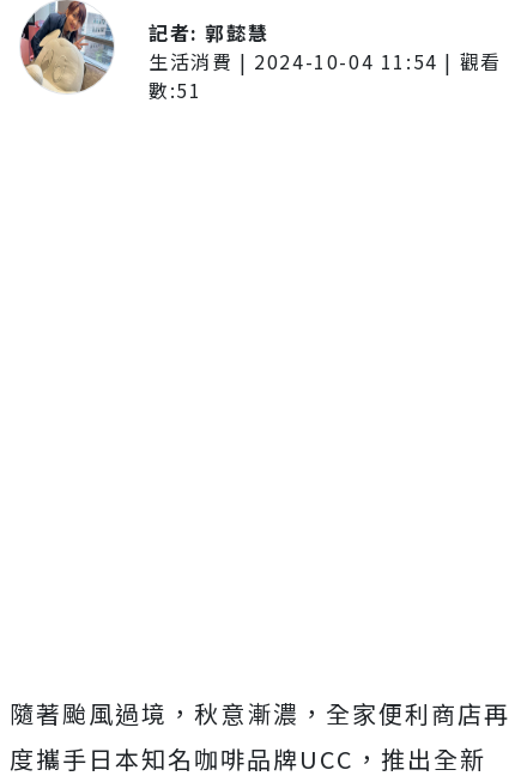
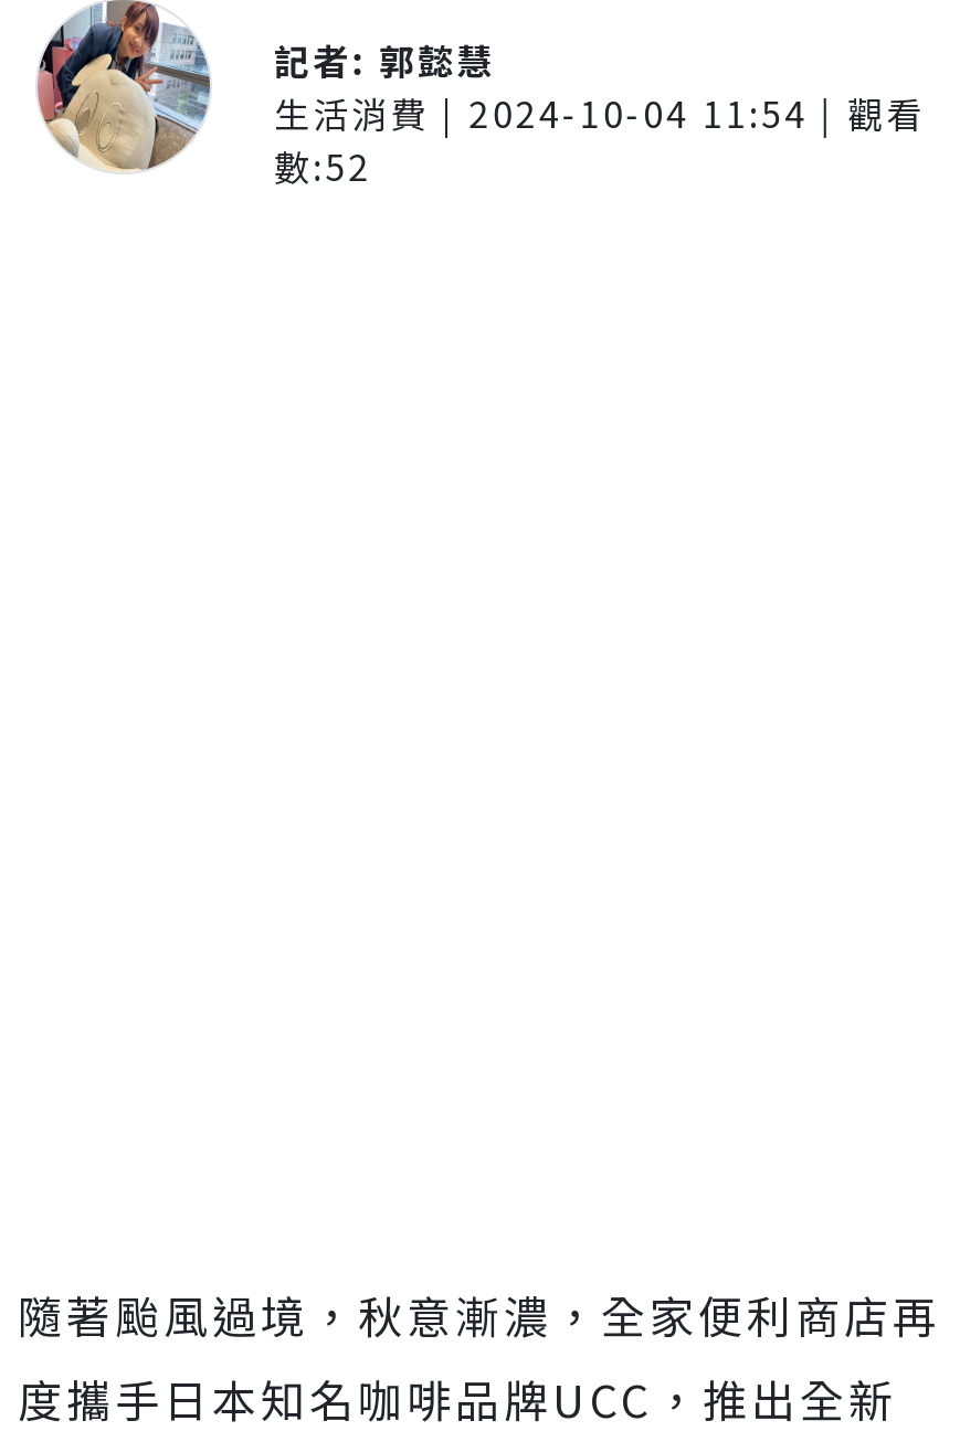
[149,75,202,104] 數:51 -> [274,139,372,192] 數:52

